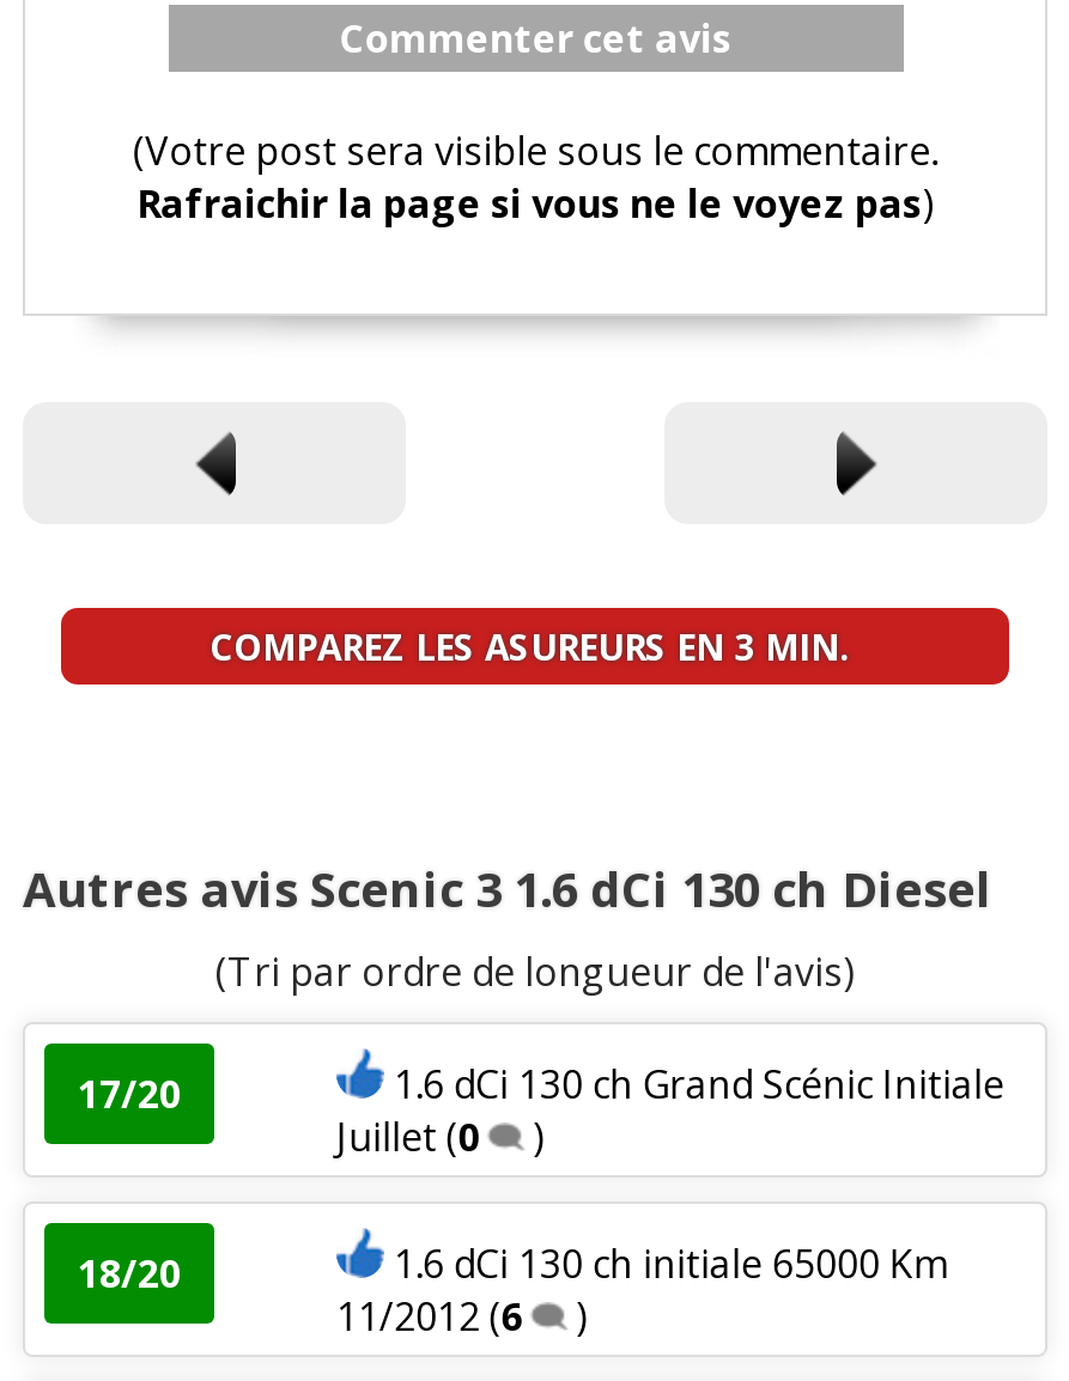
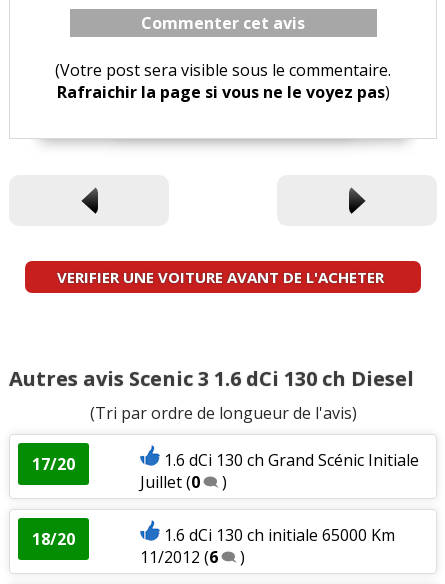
[209,622,849,670] COMPAREZ LES ASUREURS EN 3 MIN. -> [57,267,384,287] VERIFIER UNE VOITURE AVANT DE L'ACHETER

